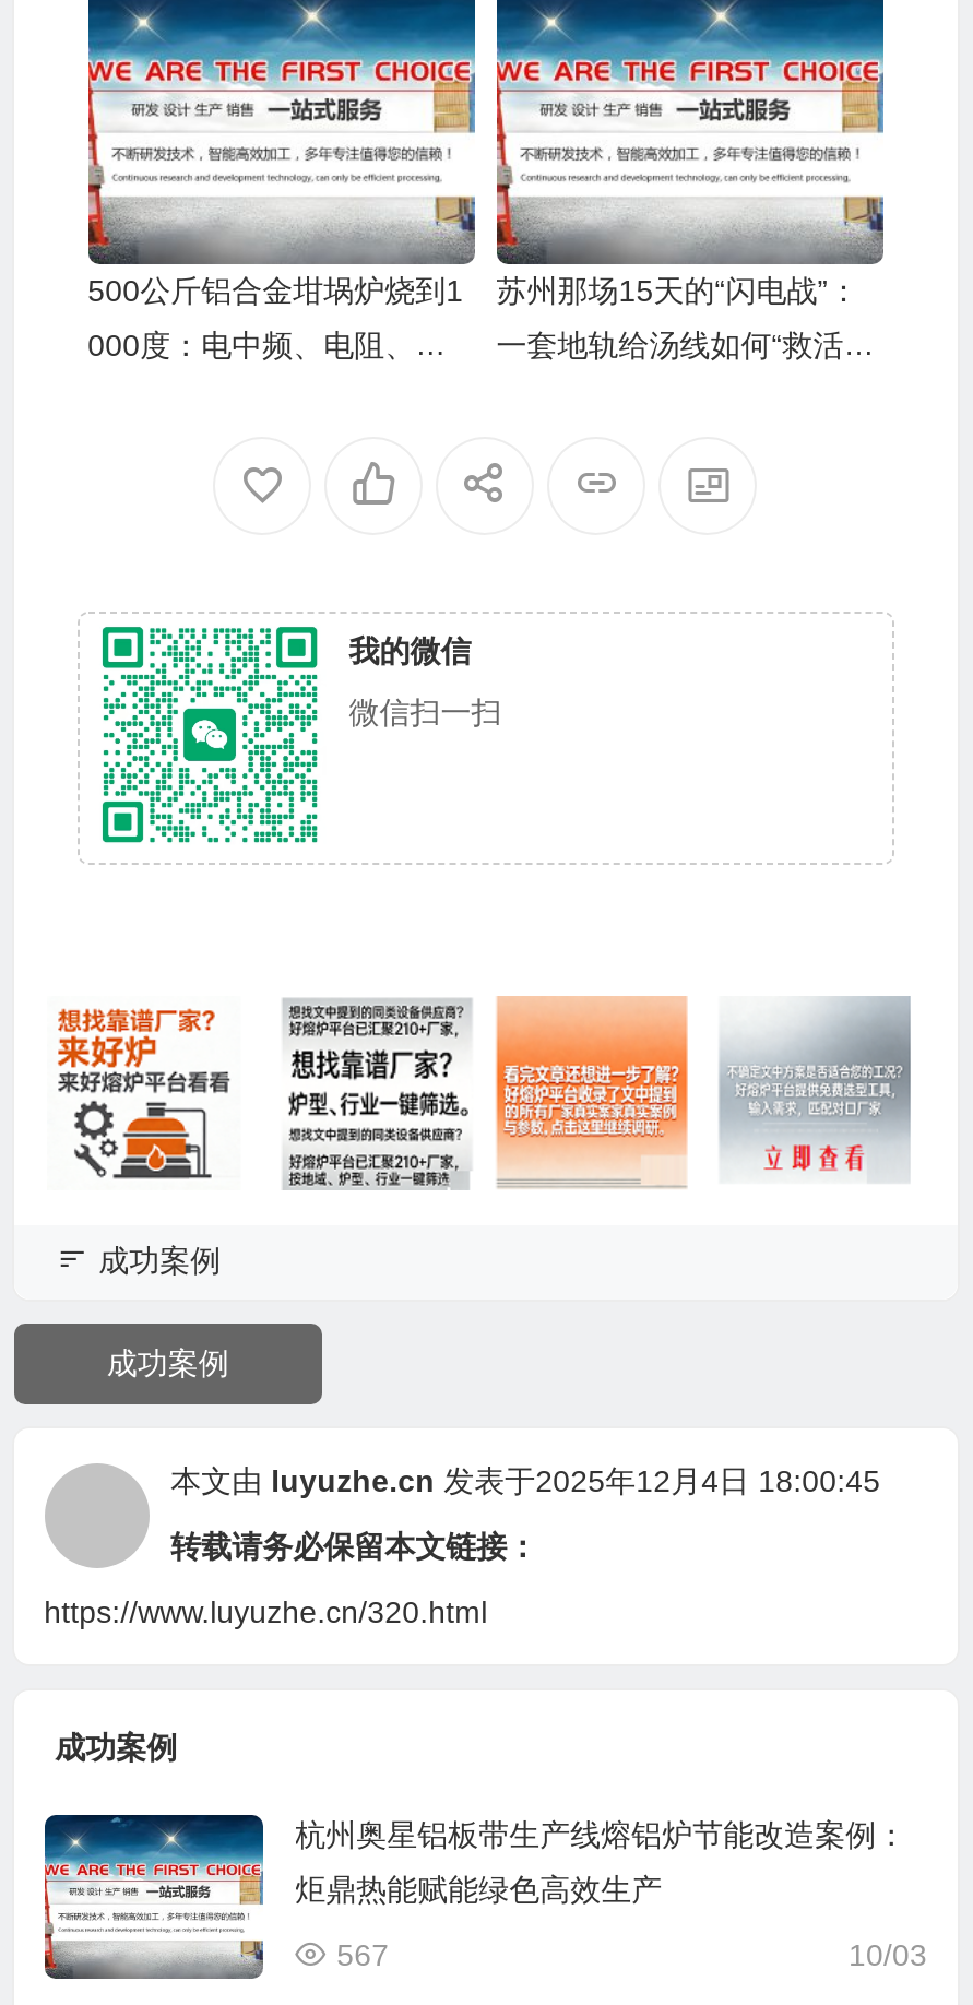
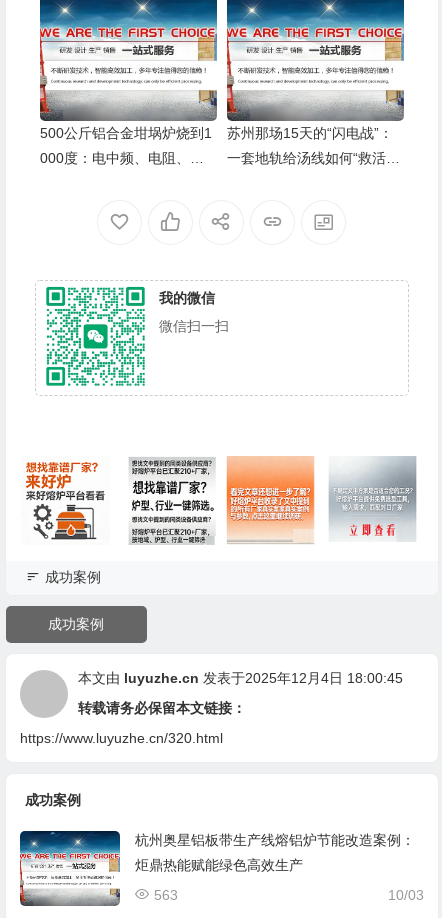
[337,1937,389,1972] 567 -> [154,887,178,903] 563

